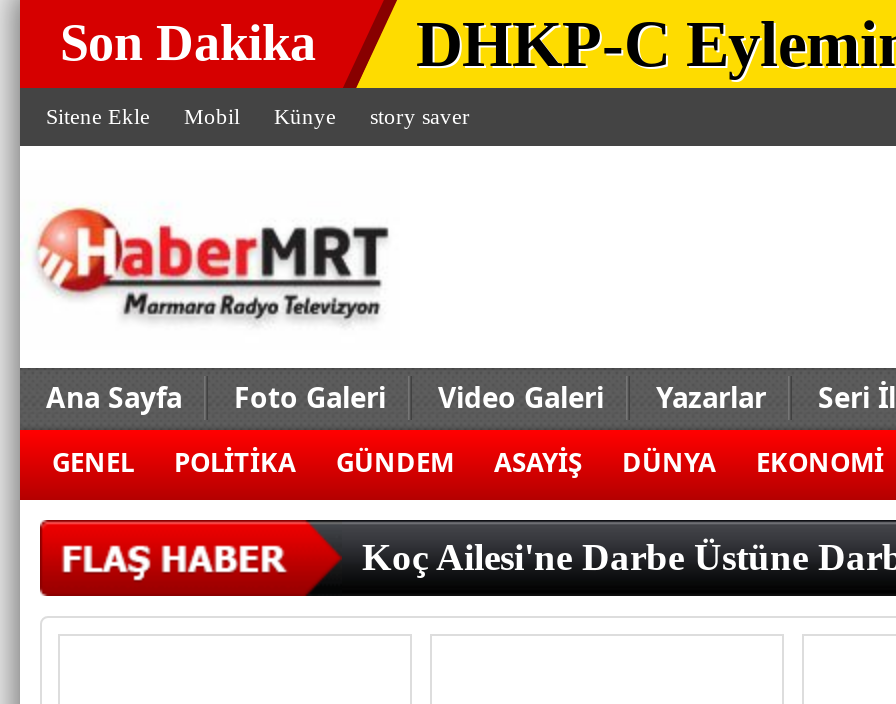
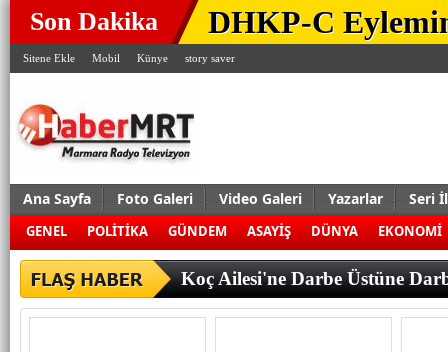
[38,518,342,598] [image] -> [19,259,171,299] [image]

